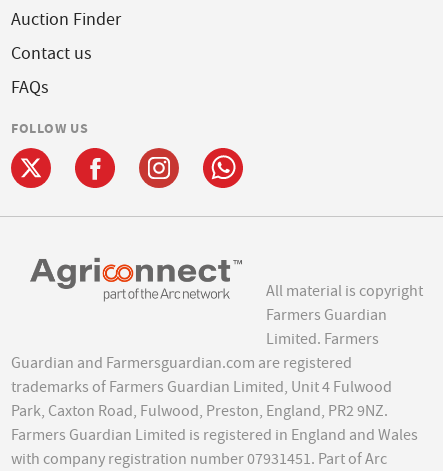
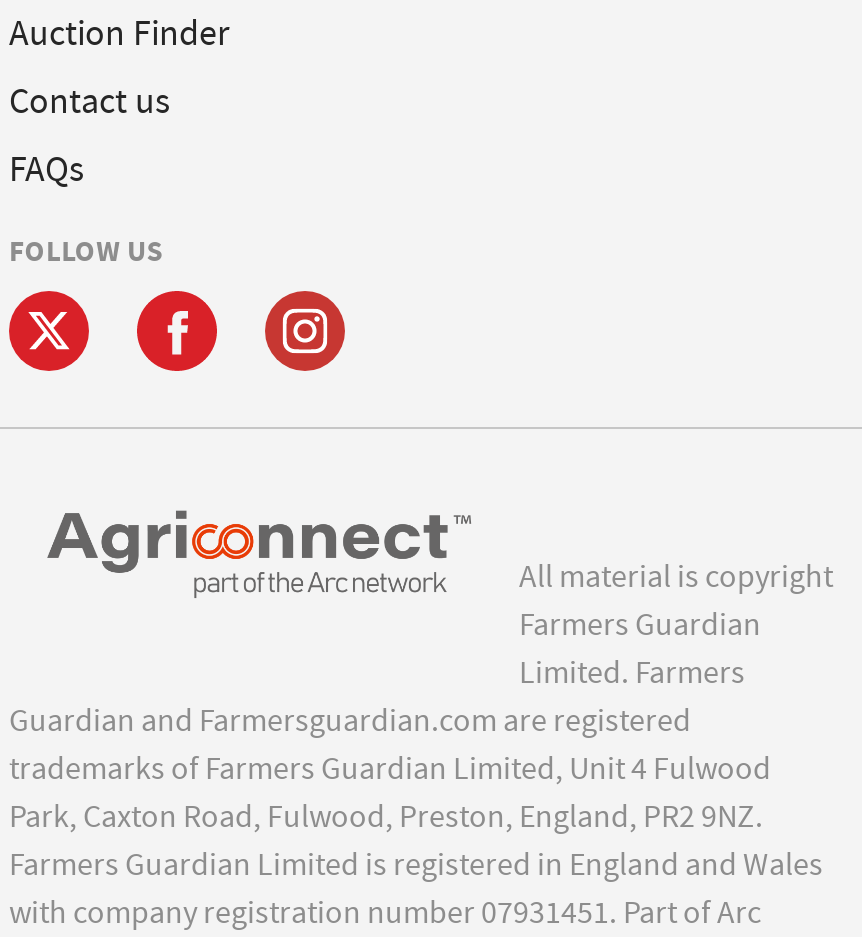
[202,147,244,189] [image] -> none

